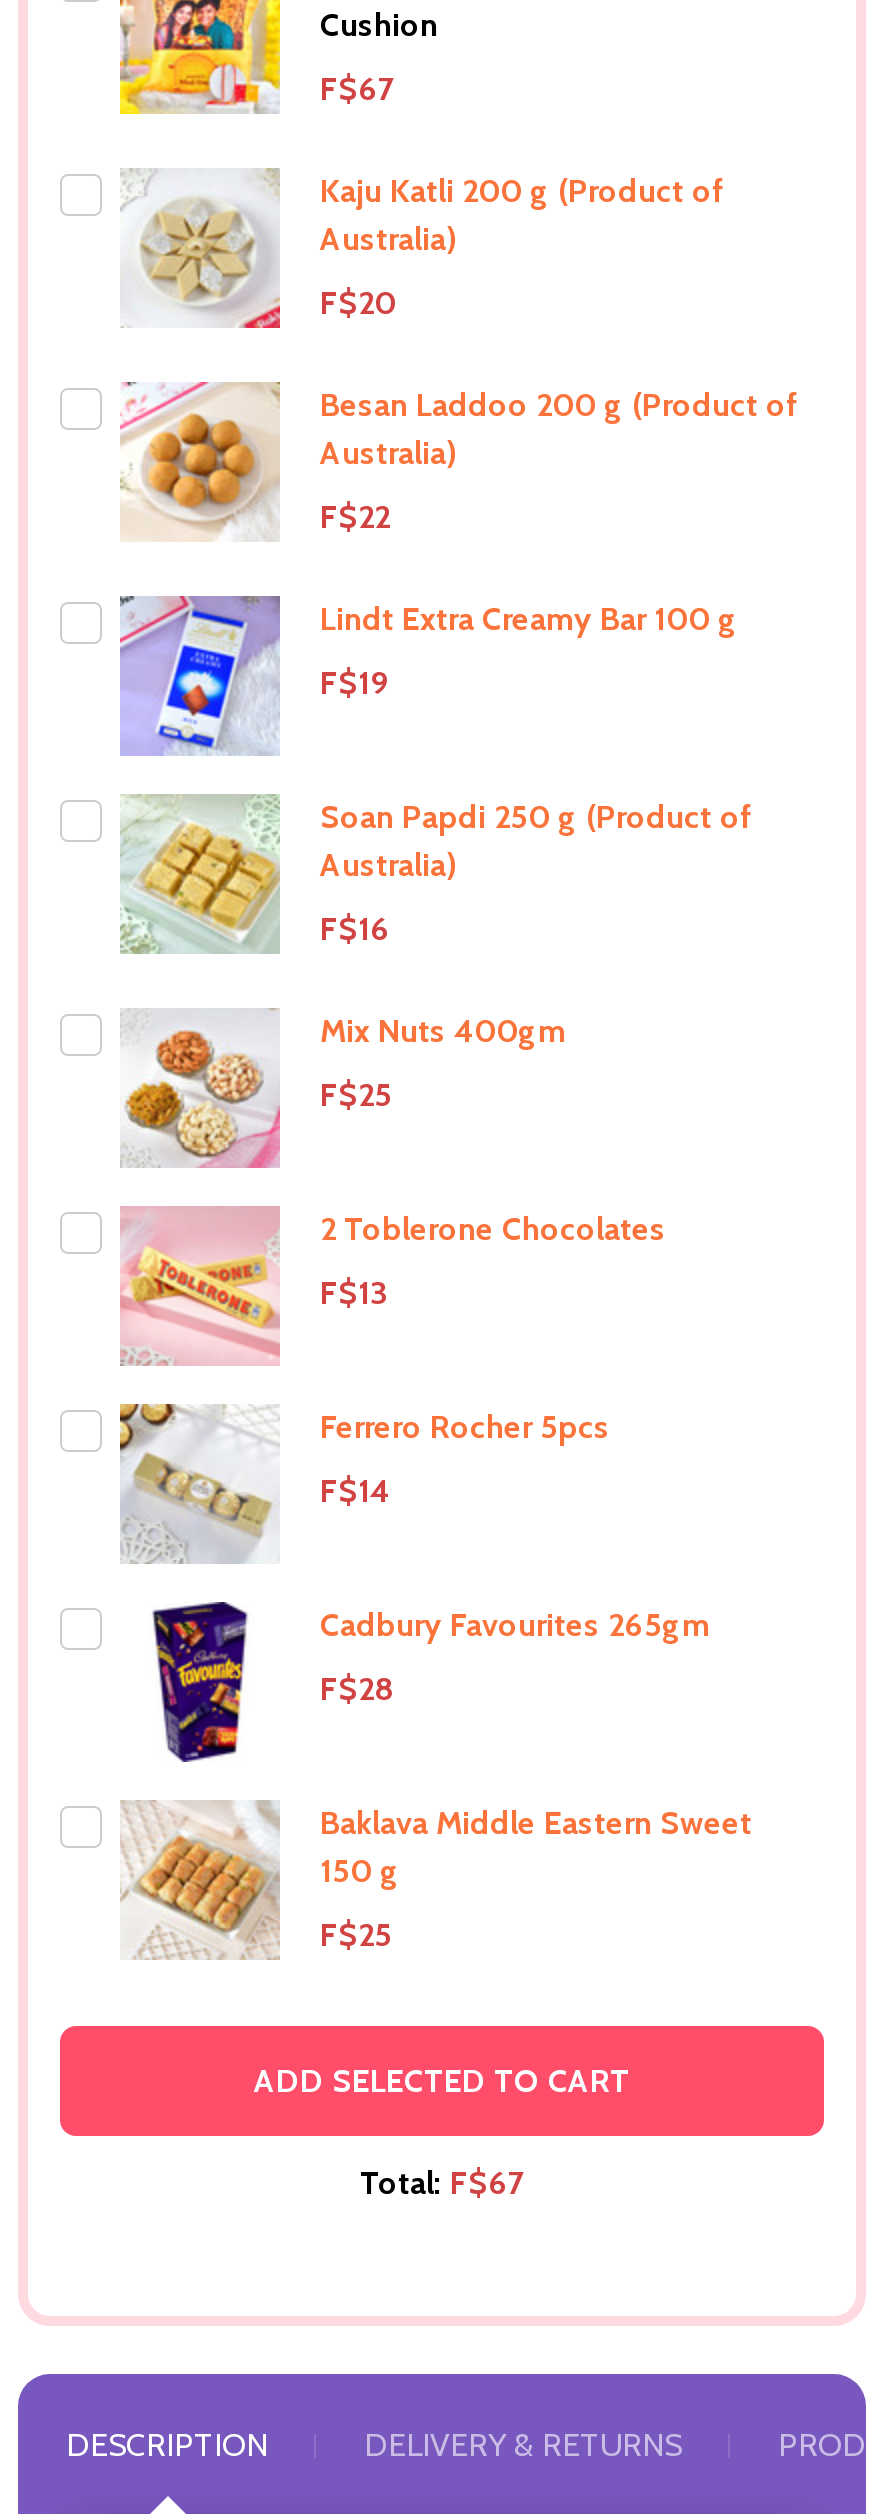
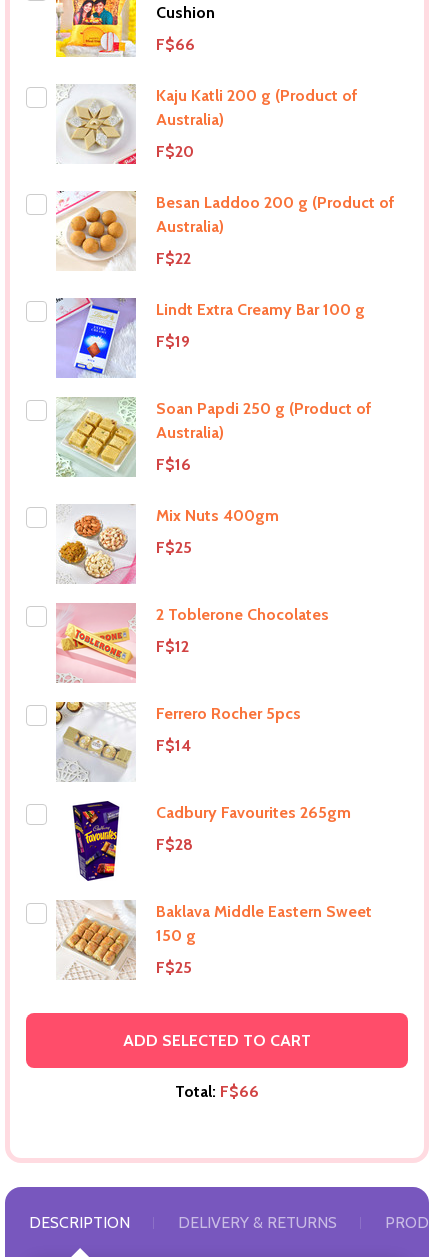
[320,70,394,108] F$67 -> [156,35,195,54] F$66
[320,1274,386,1312] F$13 -> [156,637,189,656] F$12
[360,2164,524,2202] Total: F$67 -> [175,1082,259,1101] Total: F$66

